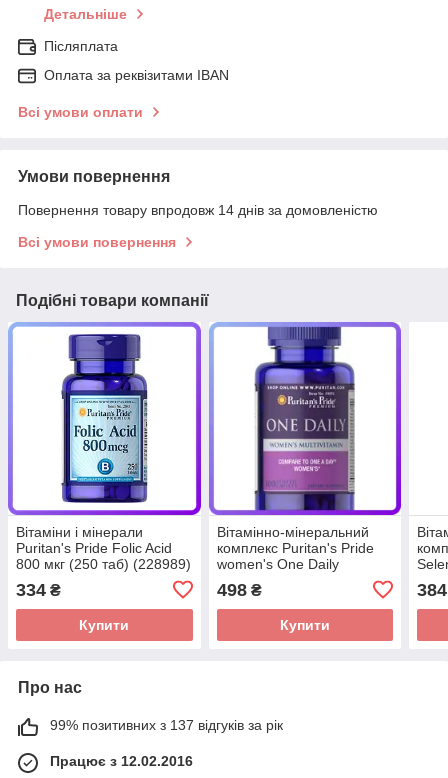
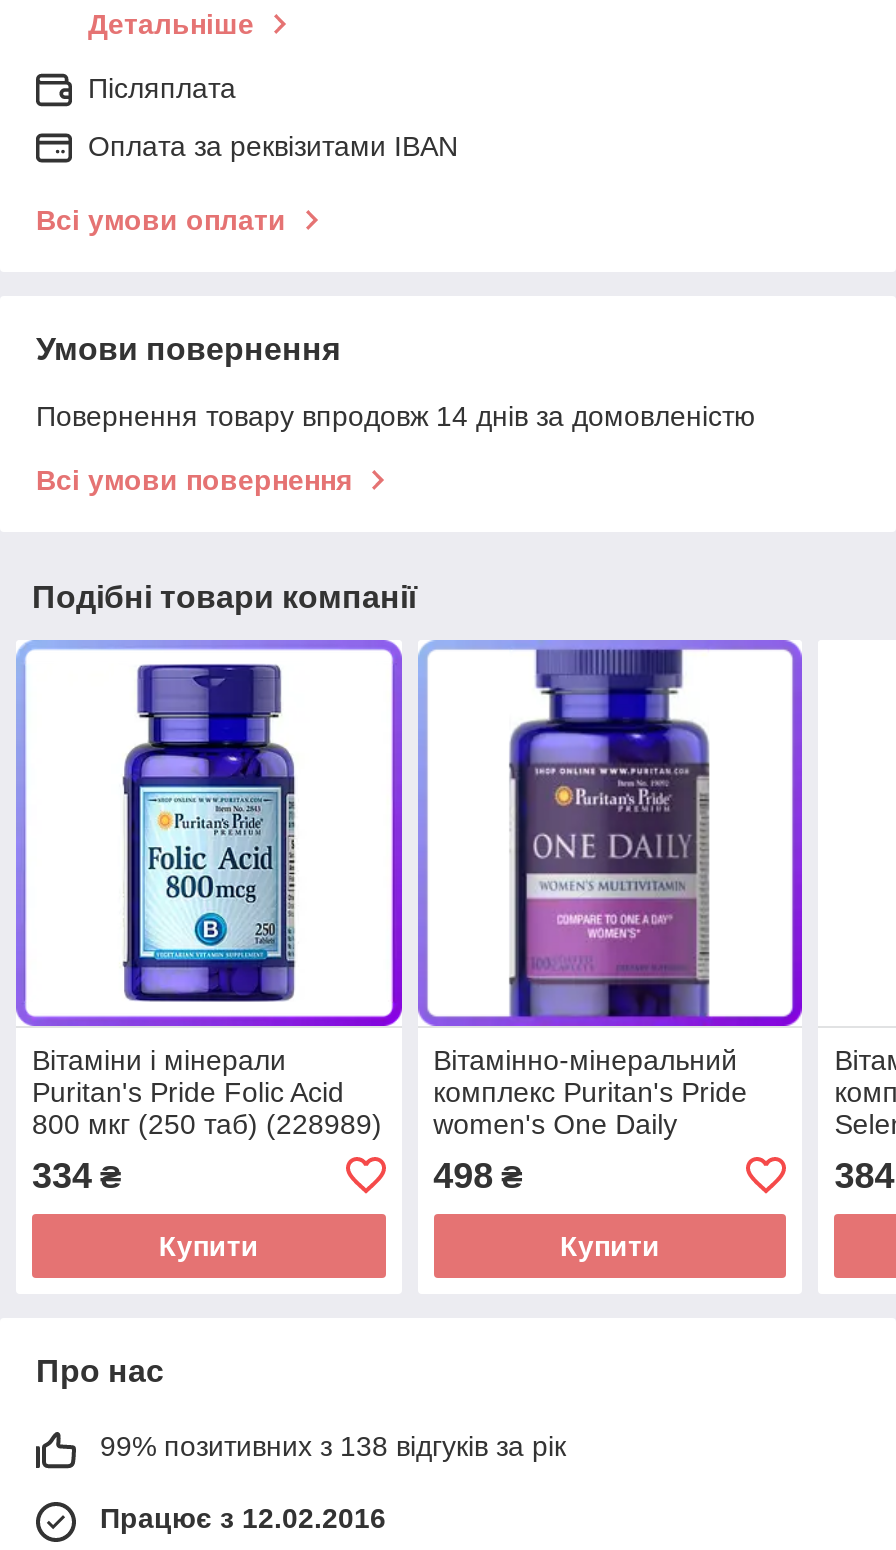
[50,717,283,733] 99% позитивних з 137 відгуків за рік -> [100,1430,566,1462] 99% позитивних з 138 відгуків за рік

